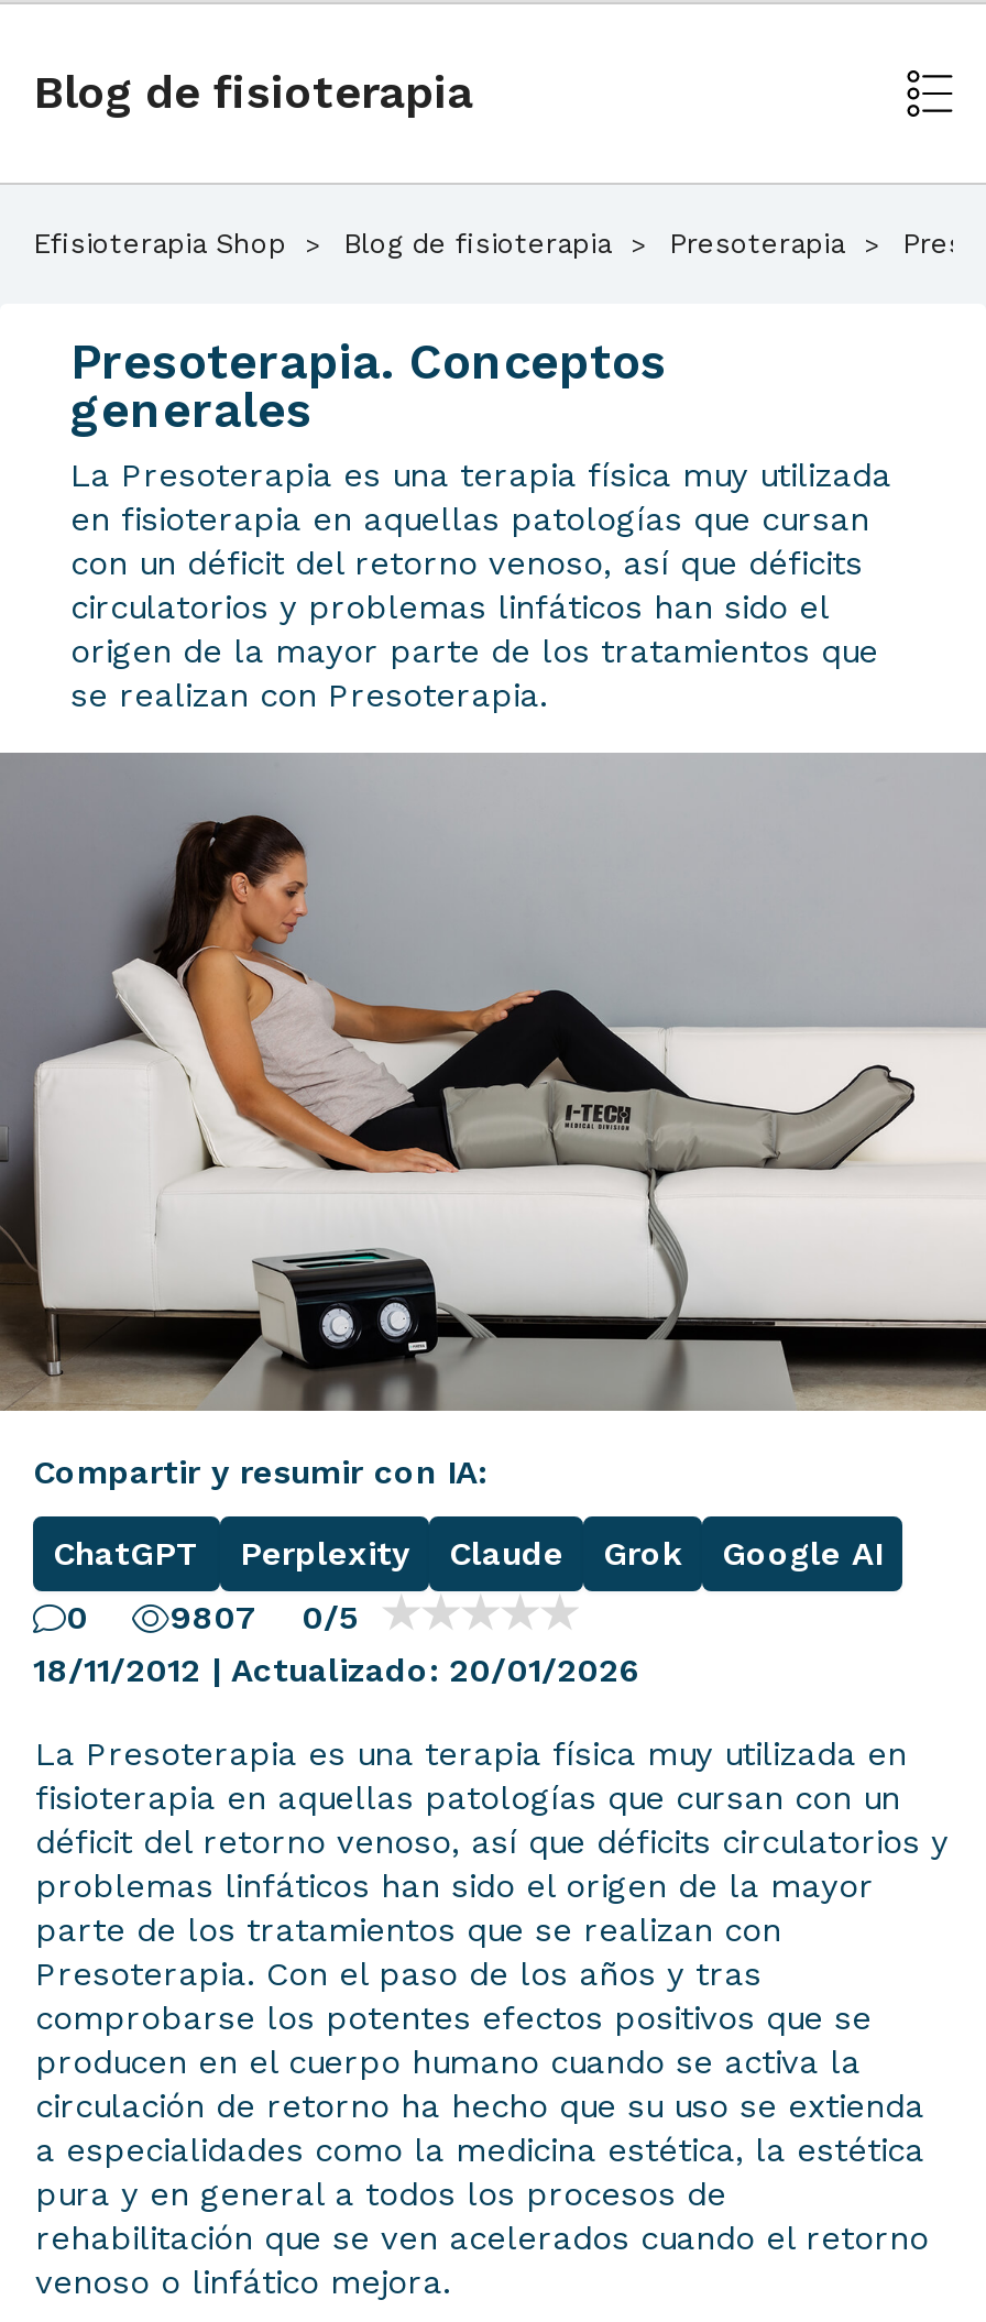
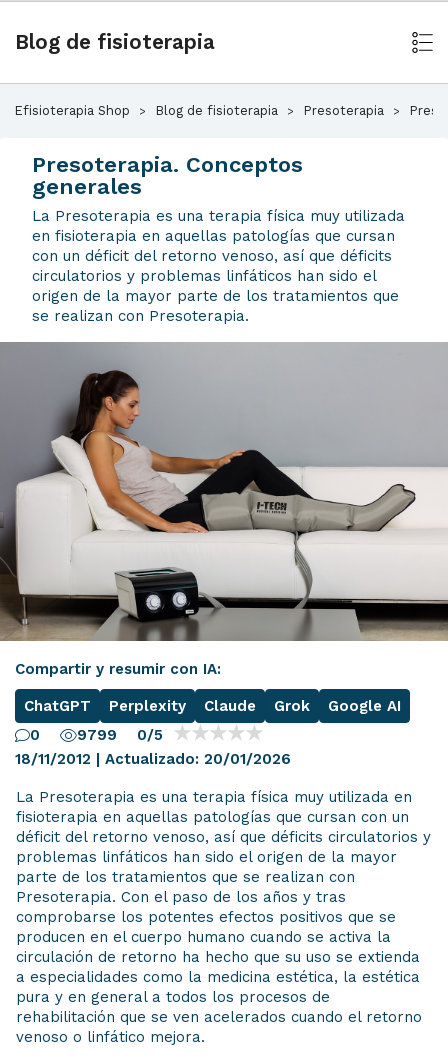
[169,1598,359,1638] 9807 0/5 -> [77,726,163,744] 9799 0/5

